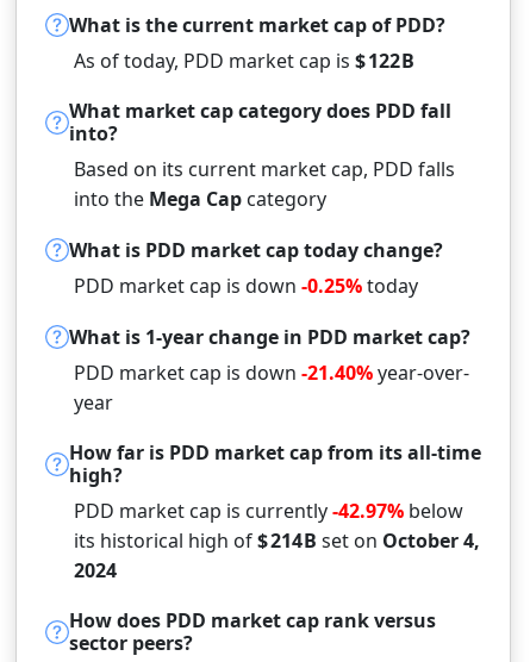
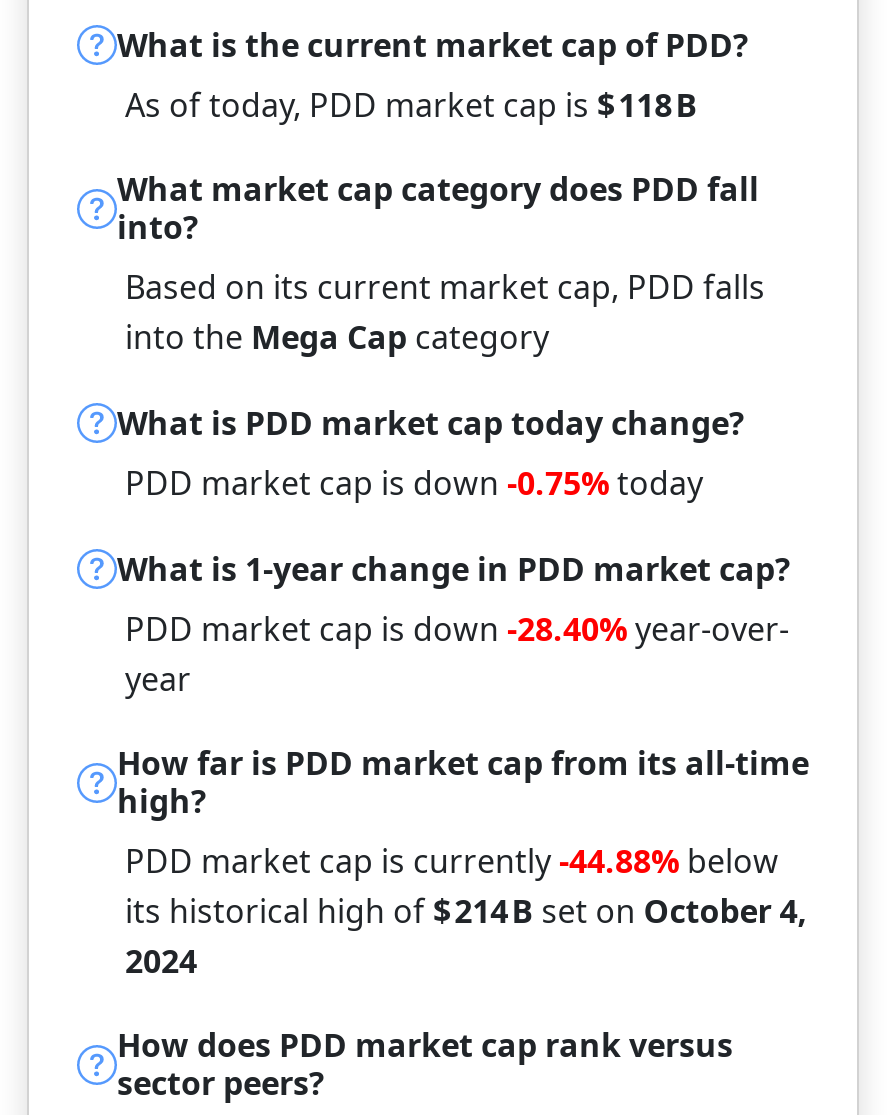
[74,48,415,74] As of today, PDD market cap is $ 122 B -> [125,83,697,127] As of today, PDD market cap is $ 118 B
[74,273,418,299] PDD market cap is down -0.25% today -> [125,461,703,505] PDD market cap is down -0.75% today
[74,360,469,386] PDD market cap is down -21.40% year-over- -> [125,607,789,651] PDD market cap is down -28.40% year-over-
[74,498,463,524] PDD market cap is currently -42.97% below -> [125,839,779,883] PDD market cap is currently -44.88% below

